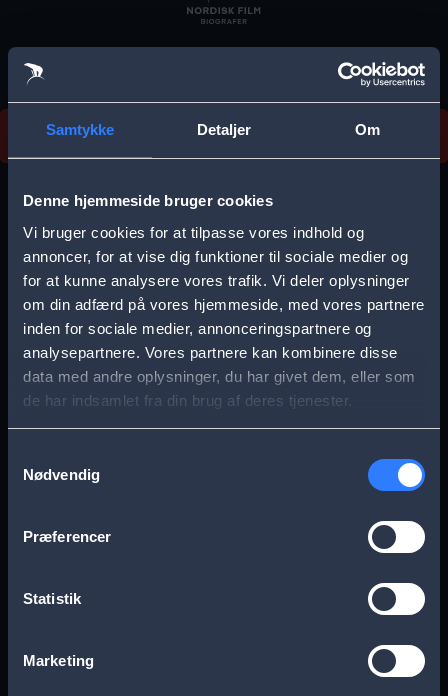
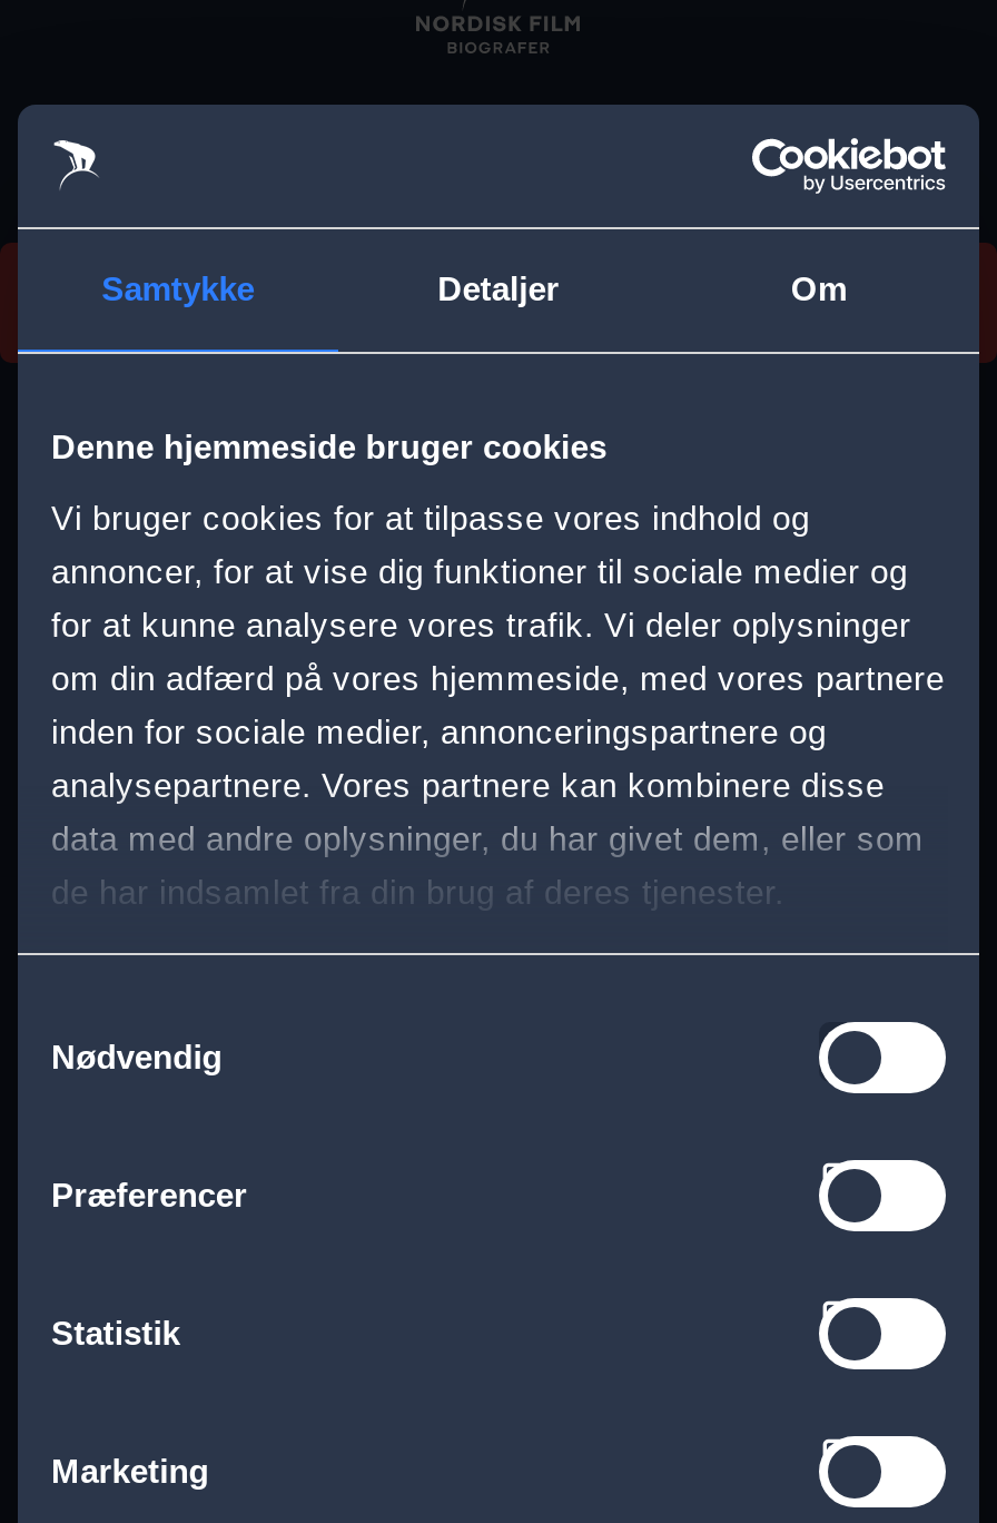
[367,458,426,492] [image] -> [817,1020,948,1095] [image]

